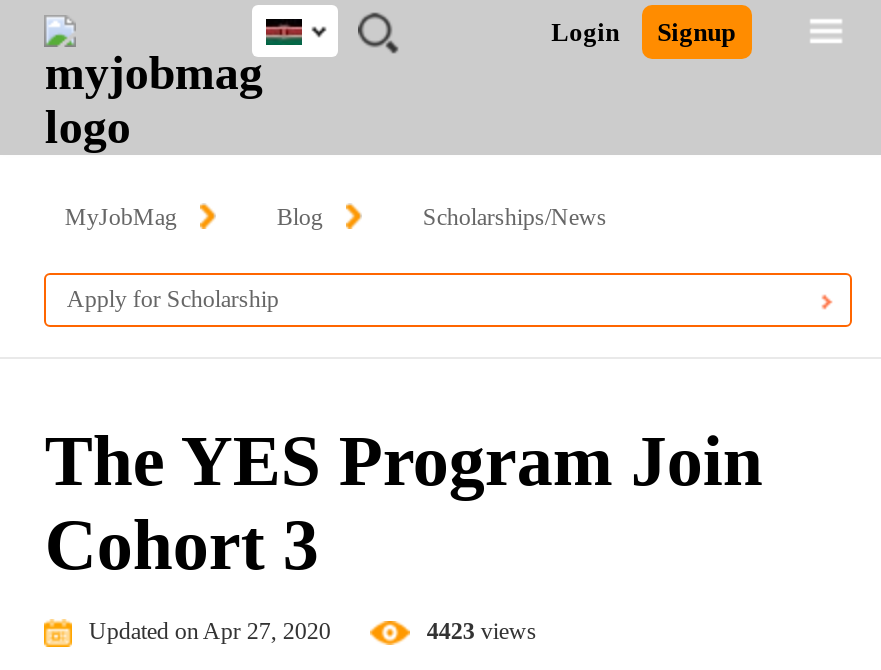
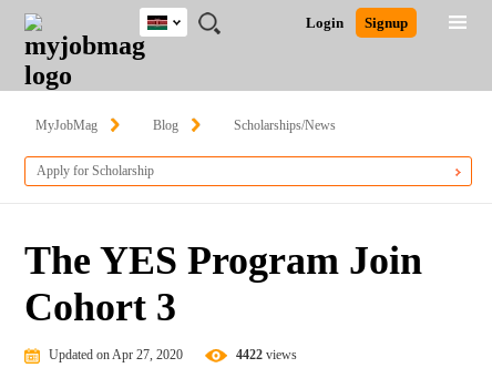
[427,617,537,645] 4423 views -> [236,347,297,362] 4422 views

